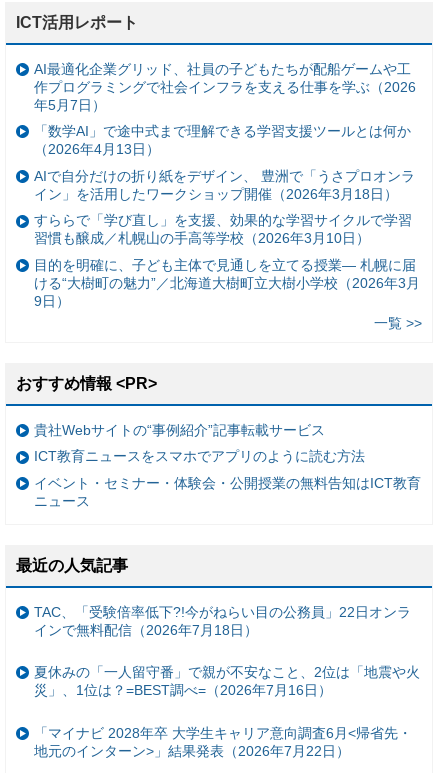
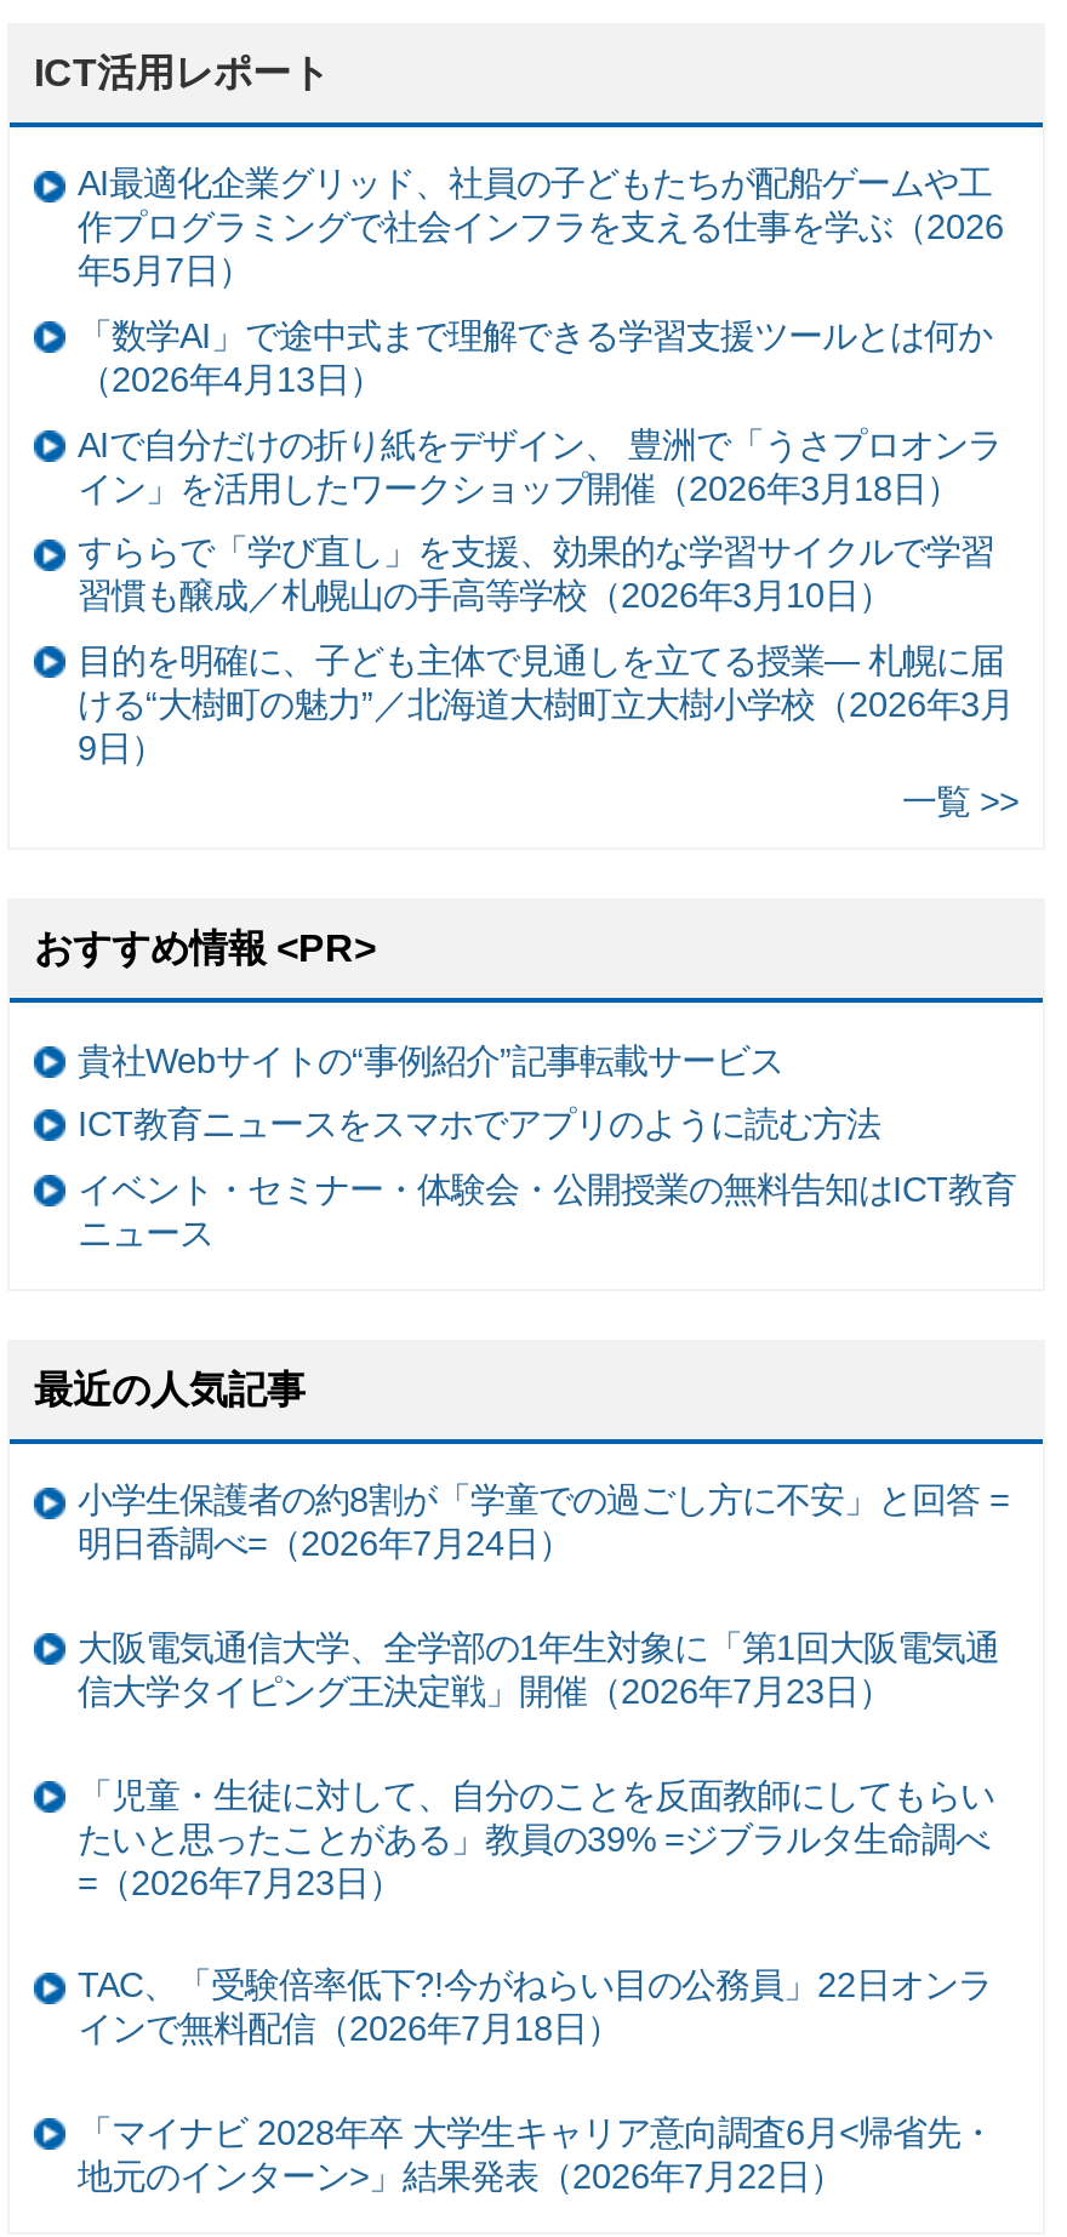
none -> [78,1482,1009,1902] 小学生保護者の約8割が「学童での過ごし方に不安」と回答 = | 明日香調べ=（2026年7月24日） | 大阪電気通信大学、全学部の1年生対象に「第1回大阪電気通 | 信大学タイピング王決定戦」開催（2026年7月23日） | 「児童・生徒に対して、自分のことを反面教師にしてもらい | たいと思ったことがある」教員の39% =ジブラルタ生命調べ | =（2026年7月23日）
moved [34,603,411,637] -> [78,1966,992,2049]: TAC、「受験倍率低下?!今がねらい目の公務員」22日オンラ | インで無料配信（2026年7月18日）
[34,664,420,698] 夏休みの「一人留守番」で親が不安なこと、2位は「地震や火 | 災」、1位は？=BEST調べ=（2026年7月16日） -> none

